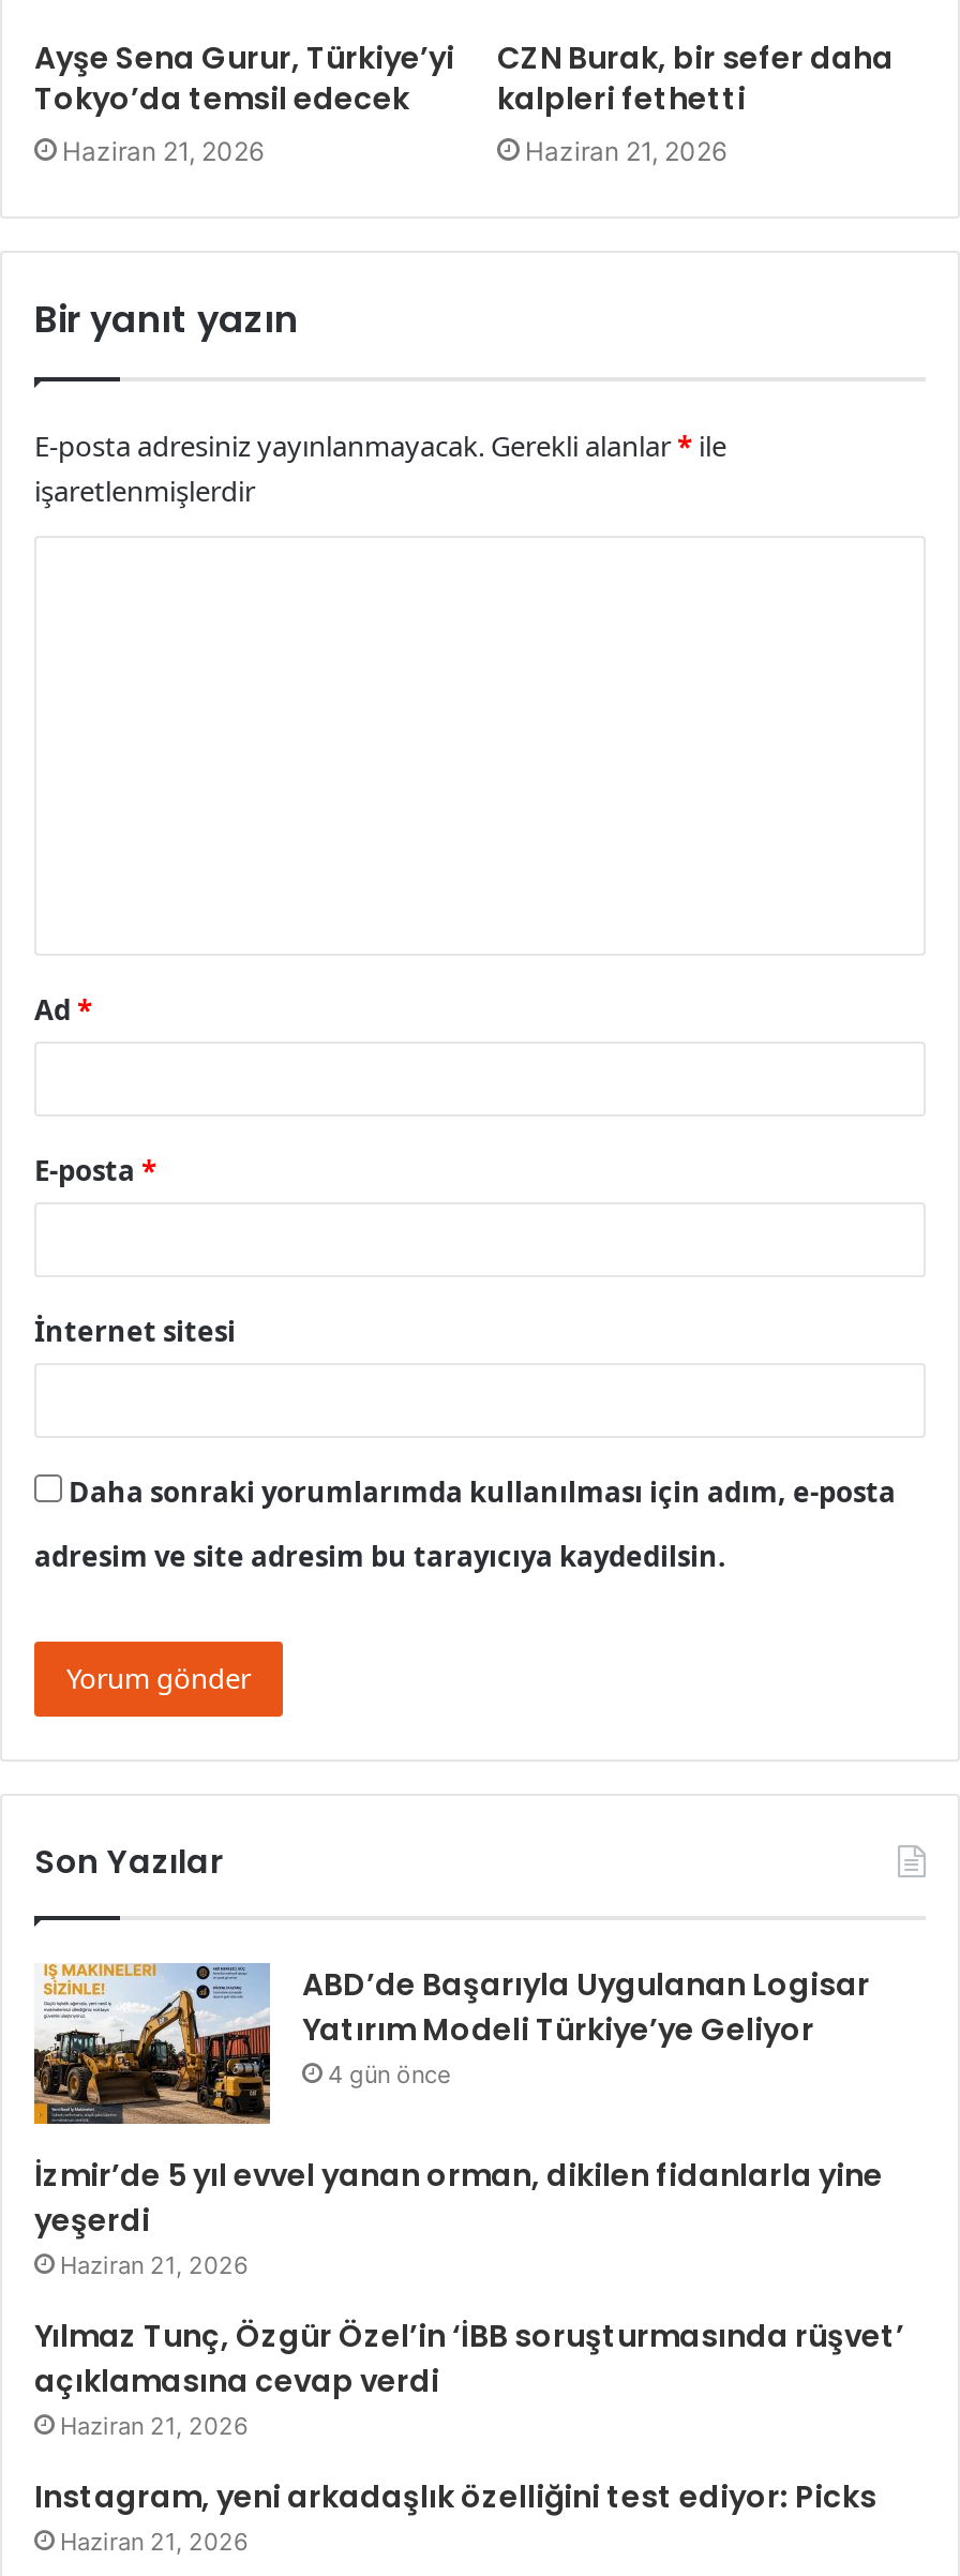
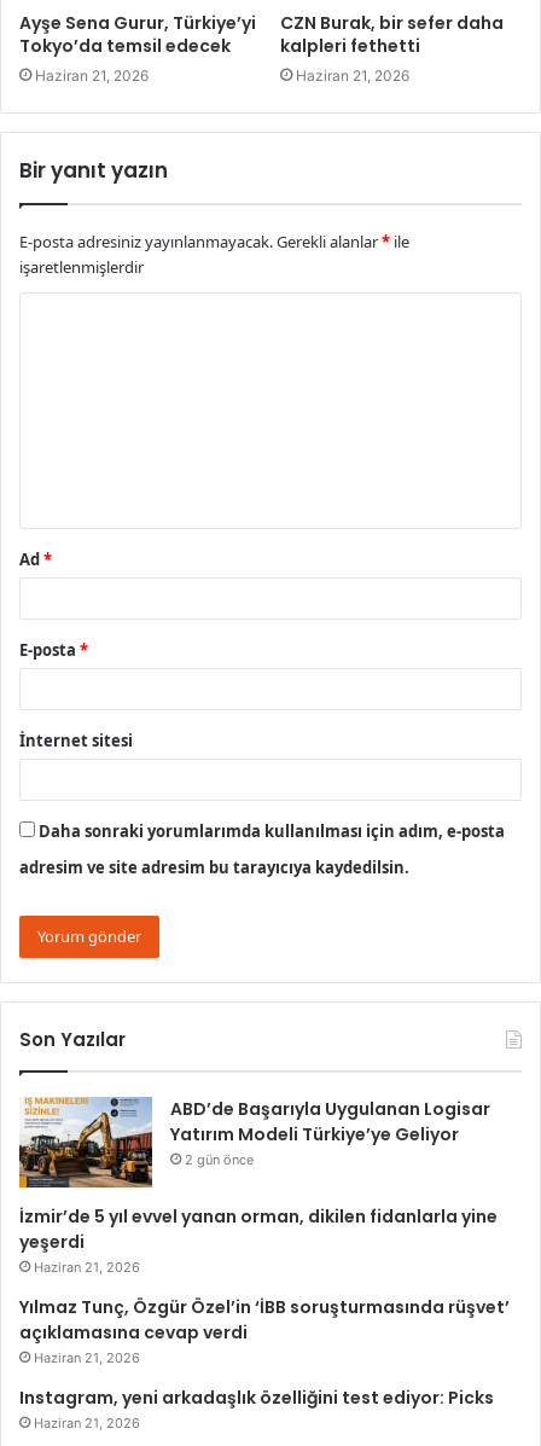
[328,2061,450,2091] 4 gün önce -> [185,1152,254,1169] 2 gün önce

